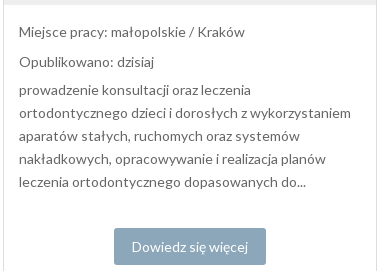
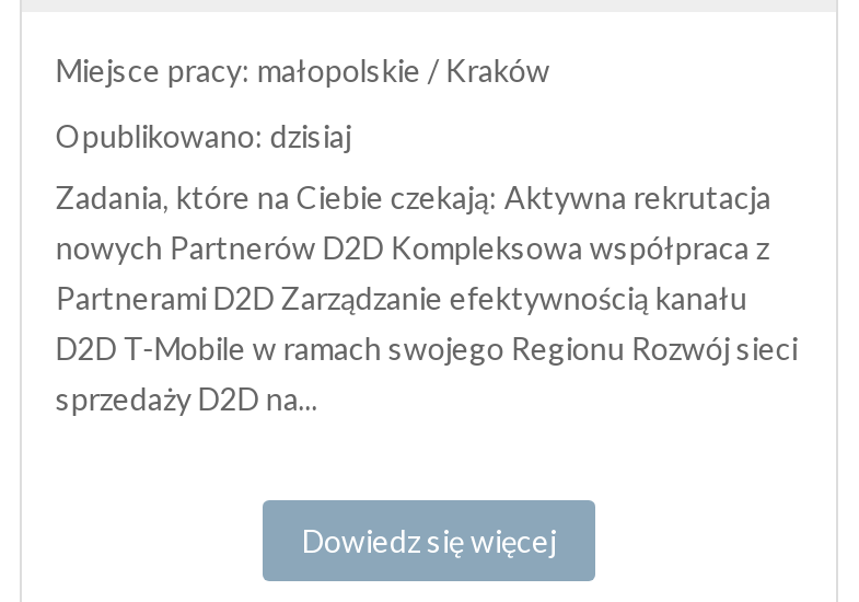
[19,81,351,190] prowadzenie konsultacji oraz leczenia | ortodontycznego dzieci i dorosłych z wykorzystaniem | aparatów stałych, ruchomych oraz systemów | nakładkowych, opracowywanie i realizacja planów | leczenia ortodontycznego dopasowanych do... -> [56,179,798,418] Zadania, które na Ciebie czekają: Aktywna rekrutacja | nowych Partnerów D2D Kompleksowa współpraca z | Partnerami D2D Zarządzanie efektywnością kanału | D2D T-Mobile w ramach swojego Regionu Rozwój sieci | sprzedaży D2D na...

